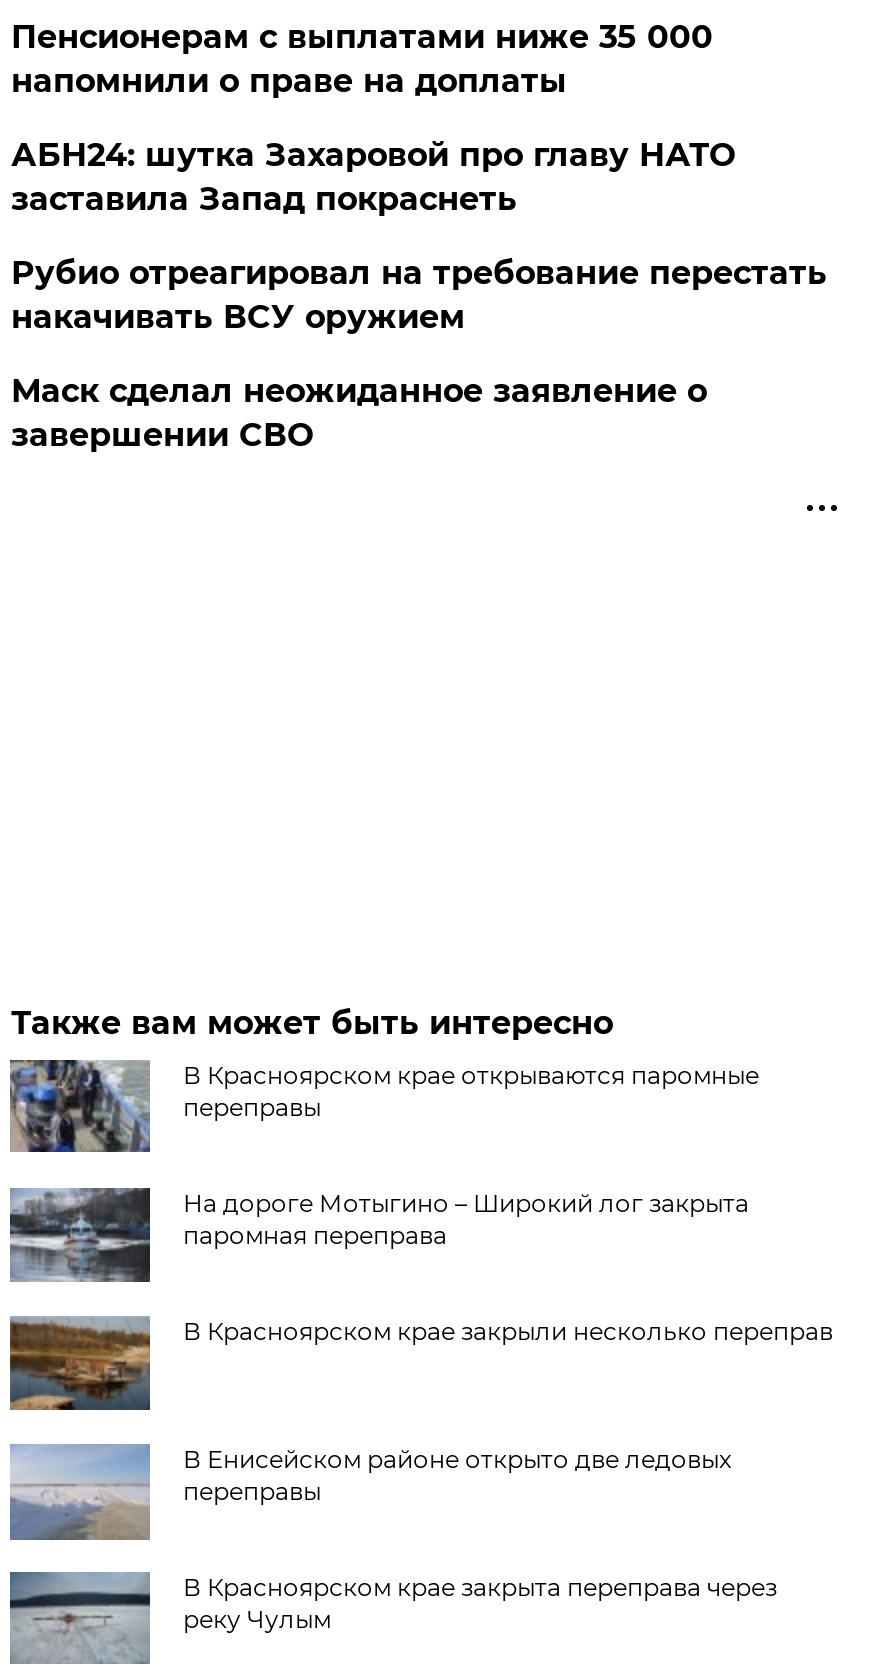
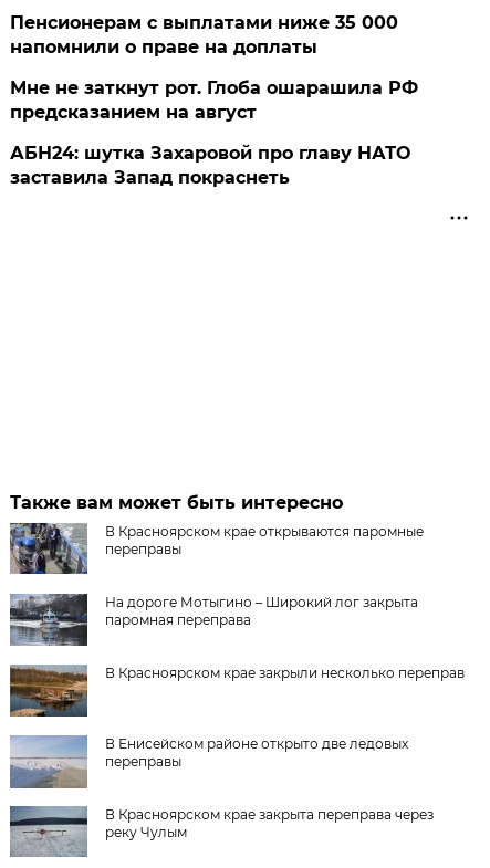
none -> [10,77,419,123] Мне не заткнут рот. Глоба ошарашила РФ | предсказанием на август
moved [11,136,735,218] -> [10,142,411,188]: АБН24: шутка Захаровой про главу НАТО | заставила Запад покраснеть
[11,254,827,454] Рубио отреагировал на требование перестать | накачивать ВСУ оружием | Маск сделал неожиданное заявление о | завершении СВО -> none

